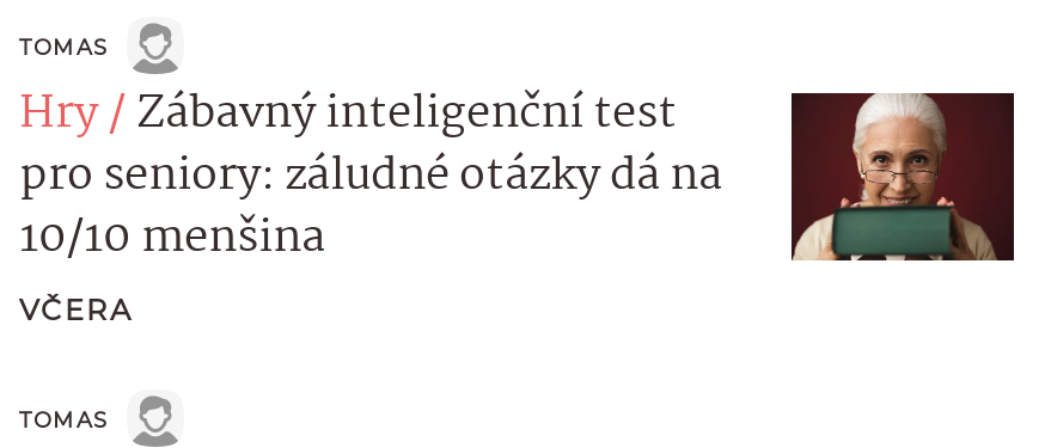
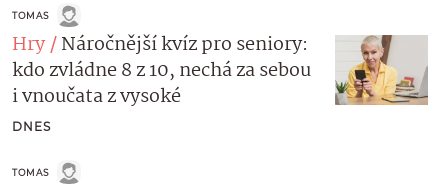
[19,79,1016,328] [image] | Hry Zábavný inteligenční test | pro seniory: záludné otázky dá na | 10/10 menšina | VČERA -> [12,30,429,134] [image] | Hry Náročnější kvíz pro seniory: | kdo zvládne 8 z 10, nechá za sebou | i vnoučata z vysoké | DNES

